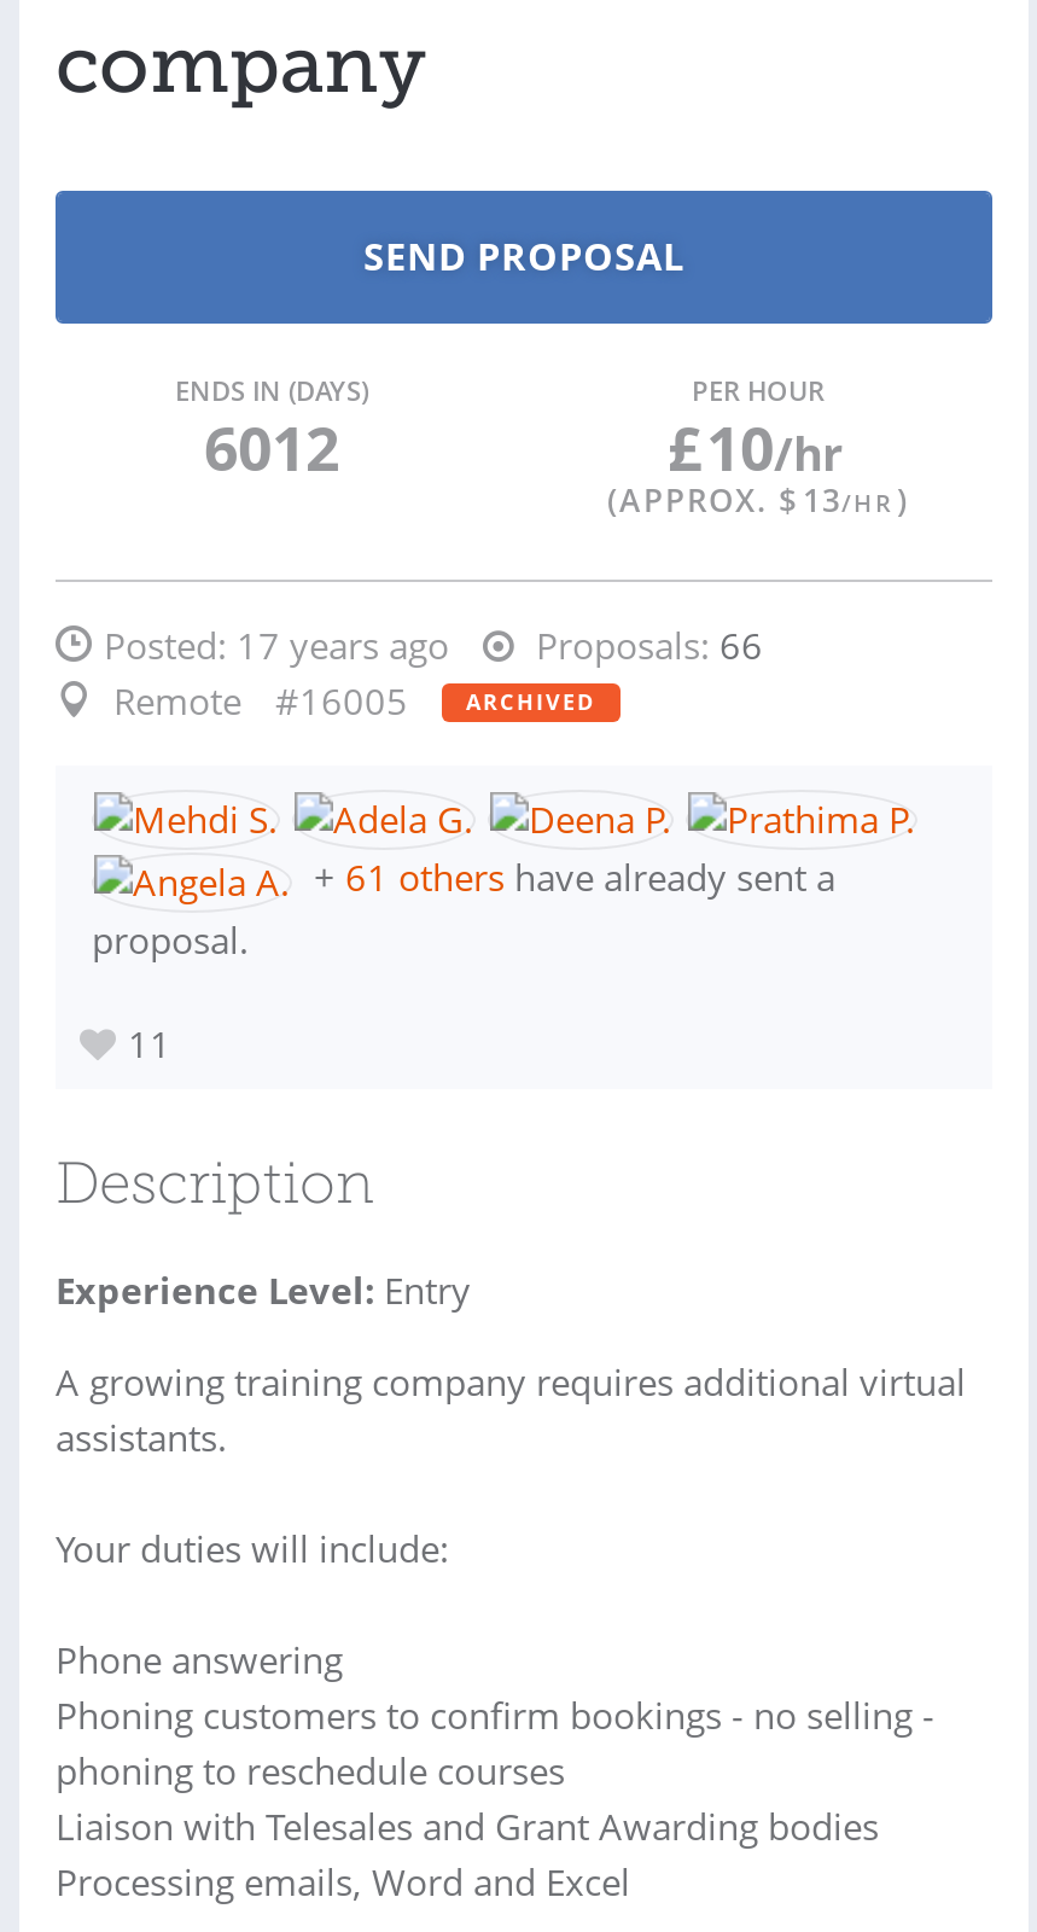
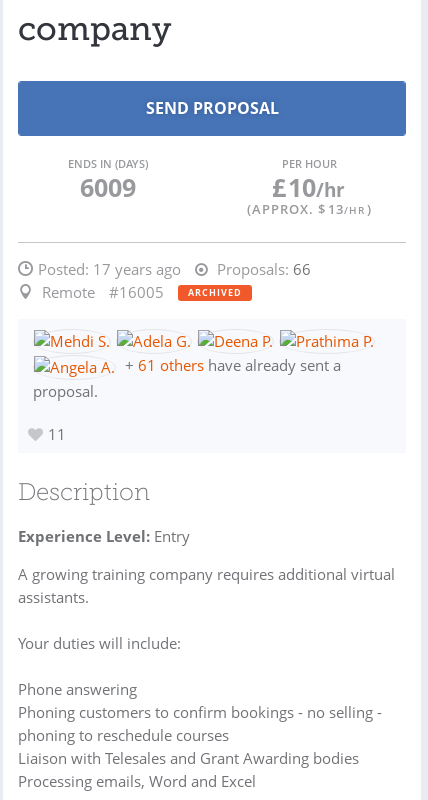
[204,406,339,488] 6012 -> [79,170,135,204] 6009

